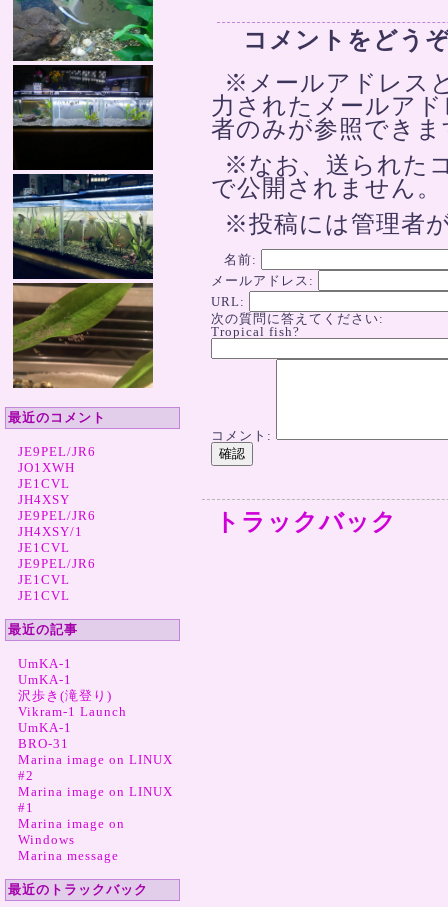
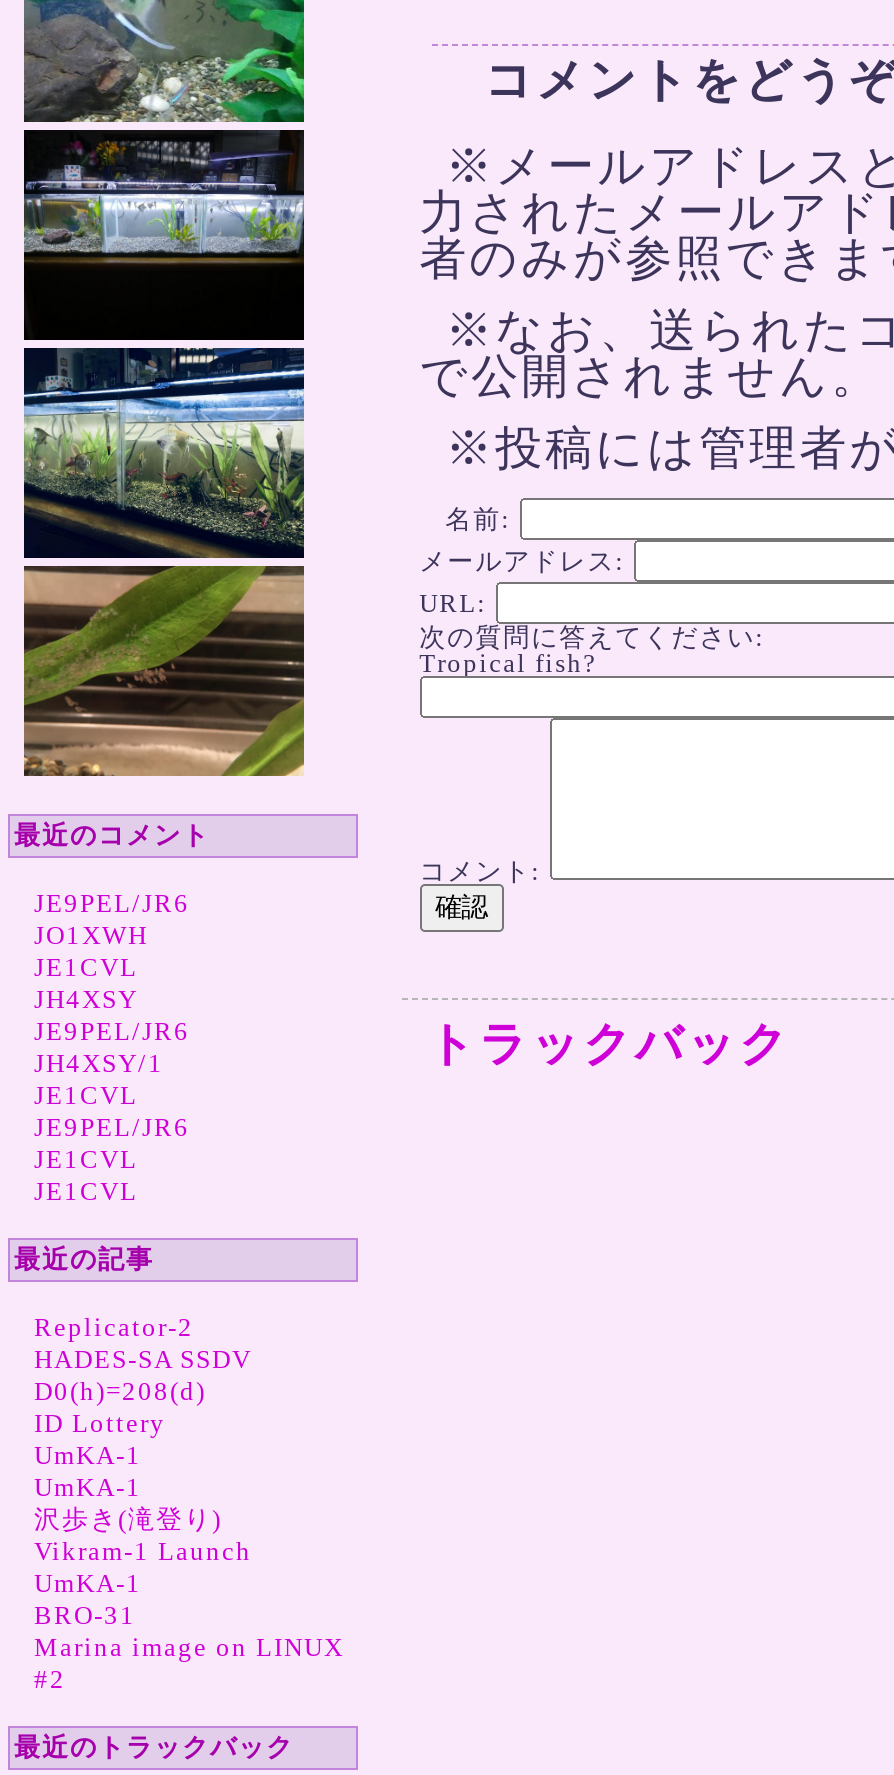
none -> [34,1312,252,1438] Replicator-2 | HADES-SA SSDV | D0(h)=208(d) | ID Lottery
moved [18,656,173,783] -> [34,1440,344,1694]: UmKA-1 | UmKA-1 | 沢歩き(滝登り) | Vikram-1 Launch | UmKA-1 | BRO-31 | Marina image on LINUX | #2
[18,784,173,863] Marina image on LINUX | #1 | Marina image on | Windows | Marina message -> none

